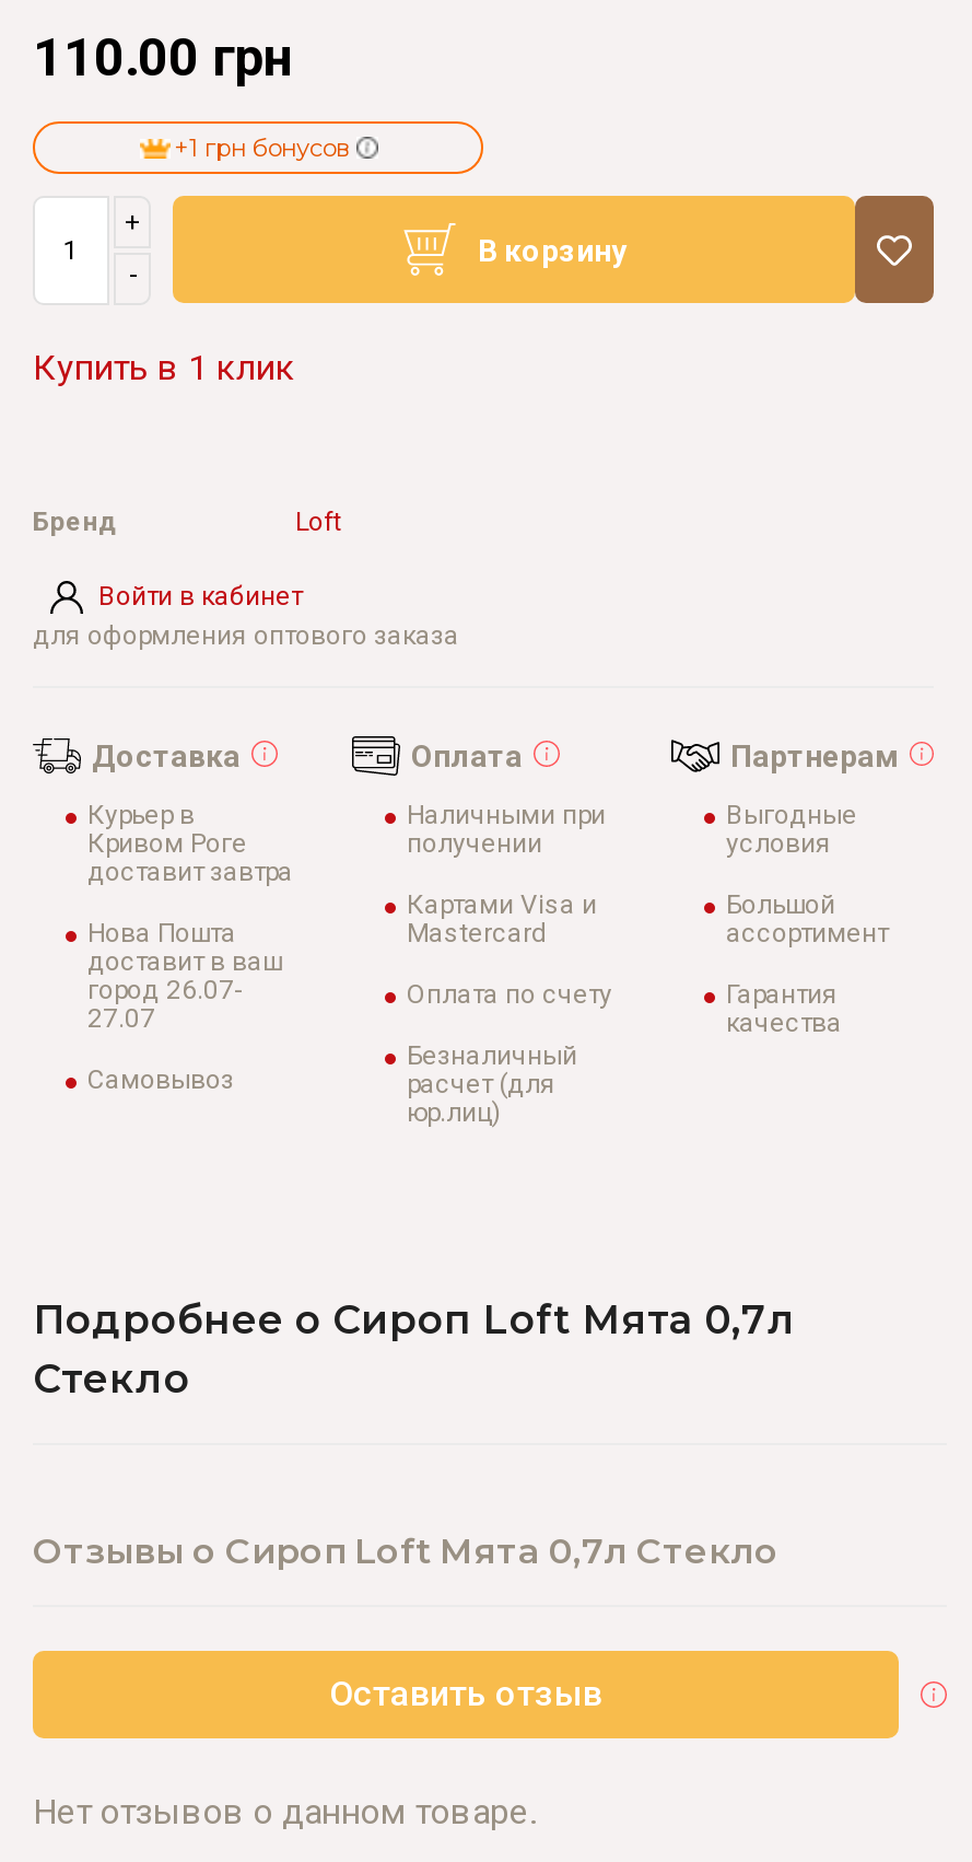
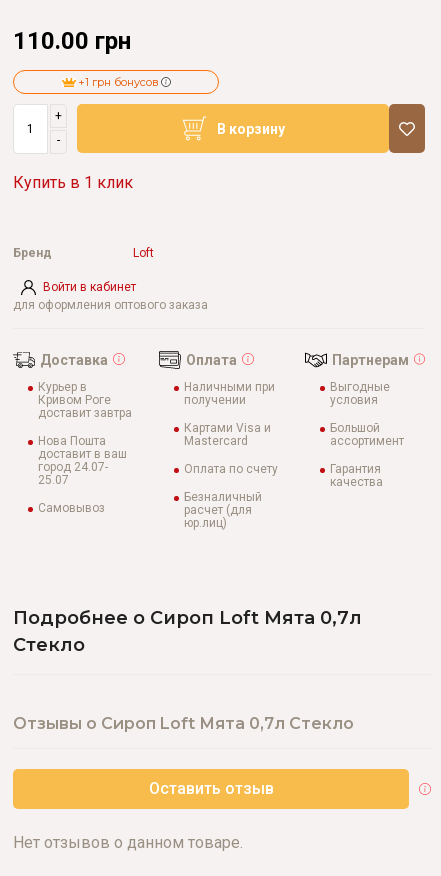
[87,975,241,1005] город 26.07- -> [38,460,108,474] город 24.07-
[87,1003,155,1034] 27.07 -> [38,473,69,487] 25.07

